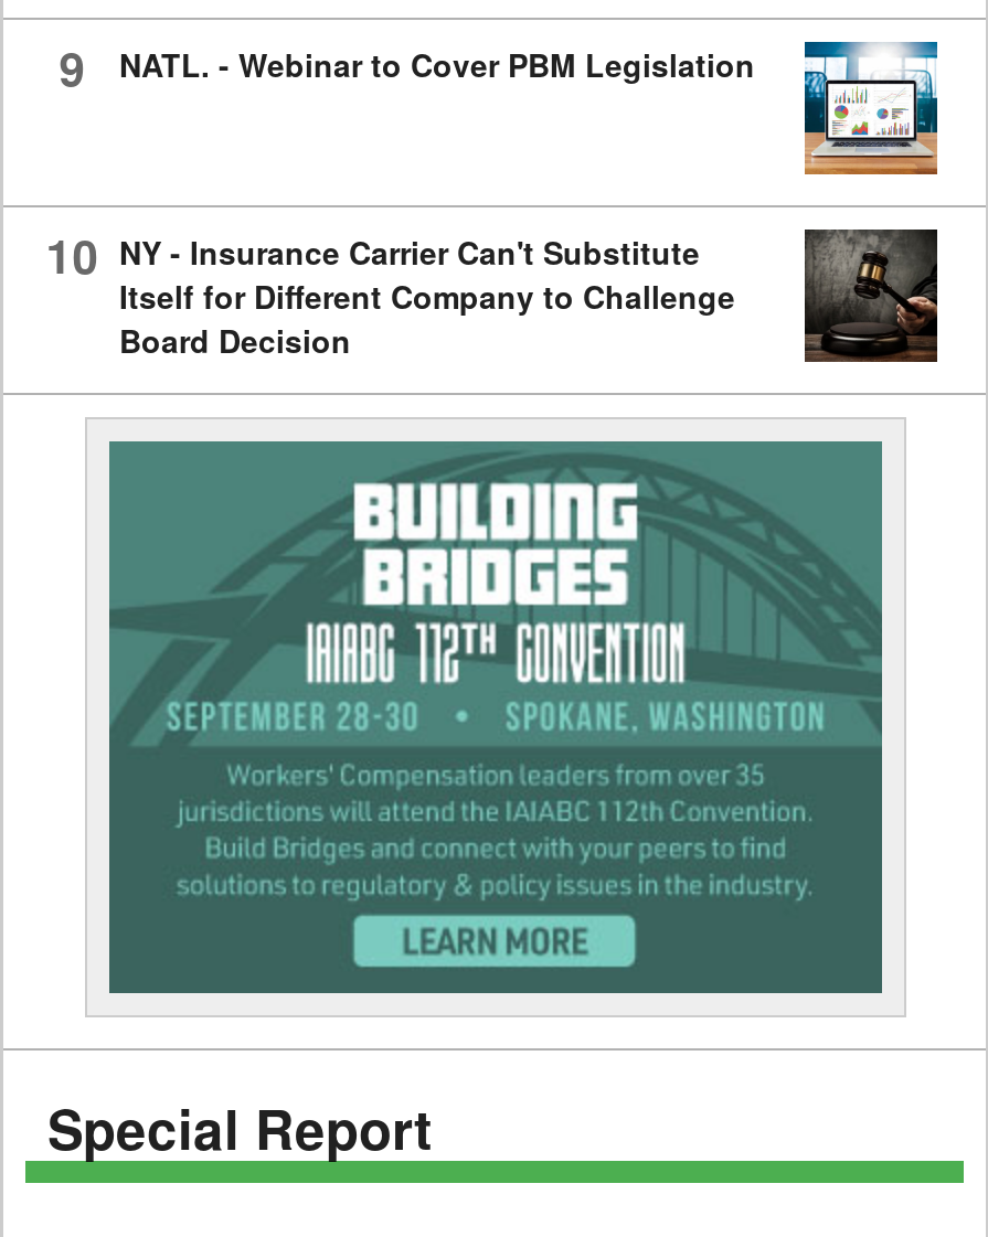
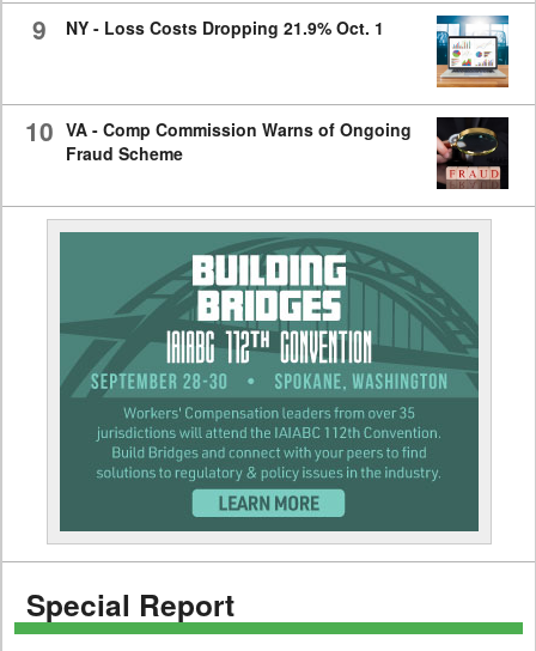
[119,43,755,87] NATL. - Webinar to Cover PBM Legislation -> [65,16,383,40] NY - Loss Costs Dropping 21.9% Oct. 1
[46,222,939,363] [image] | 10 NY - Insurance Carrier Can't Substitute | Itself for Different Company to Challenge | Board Decision -> [25,113,508,189] [image] | 10 VA - Comp Commission Warns of Ongoing | Fraud Scheme

